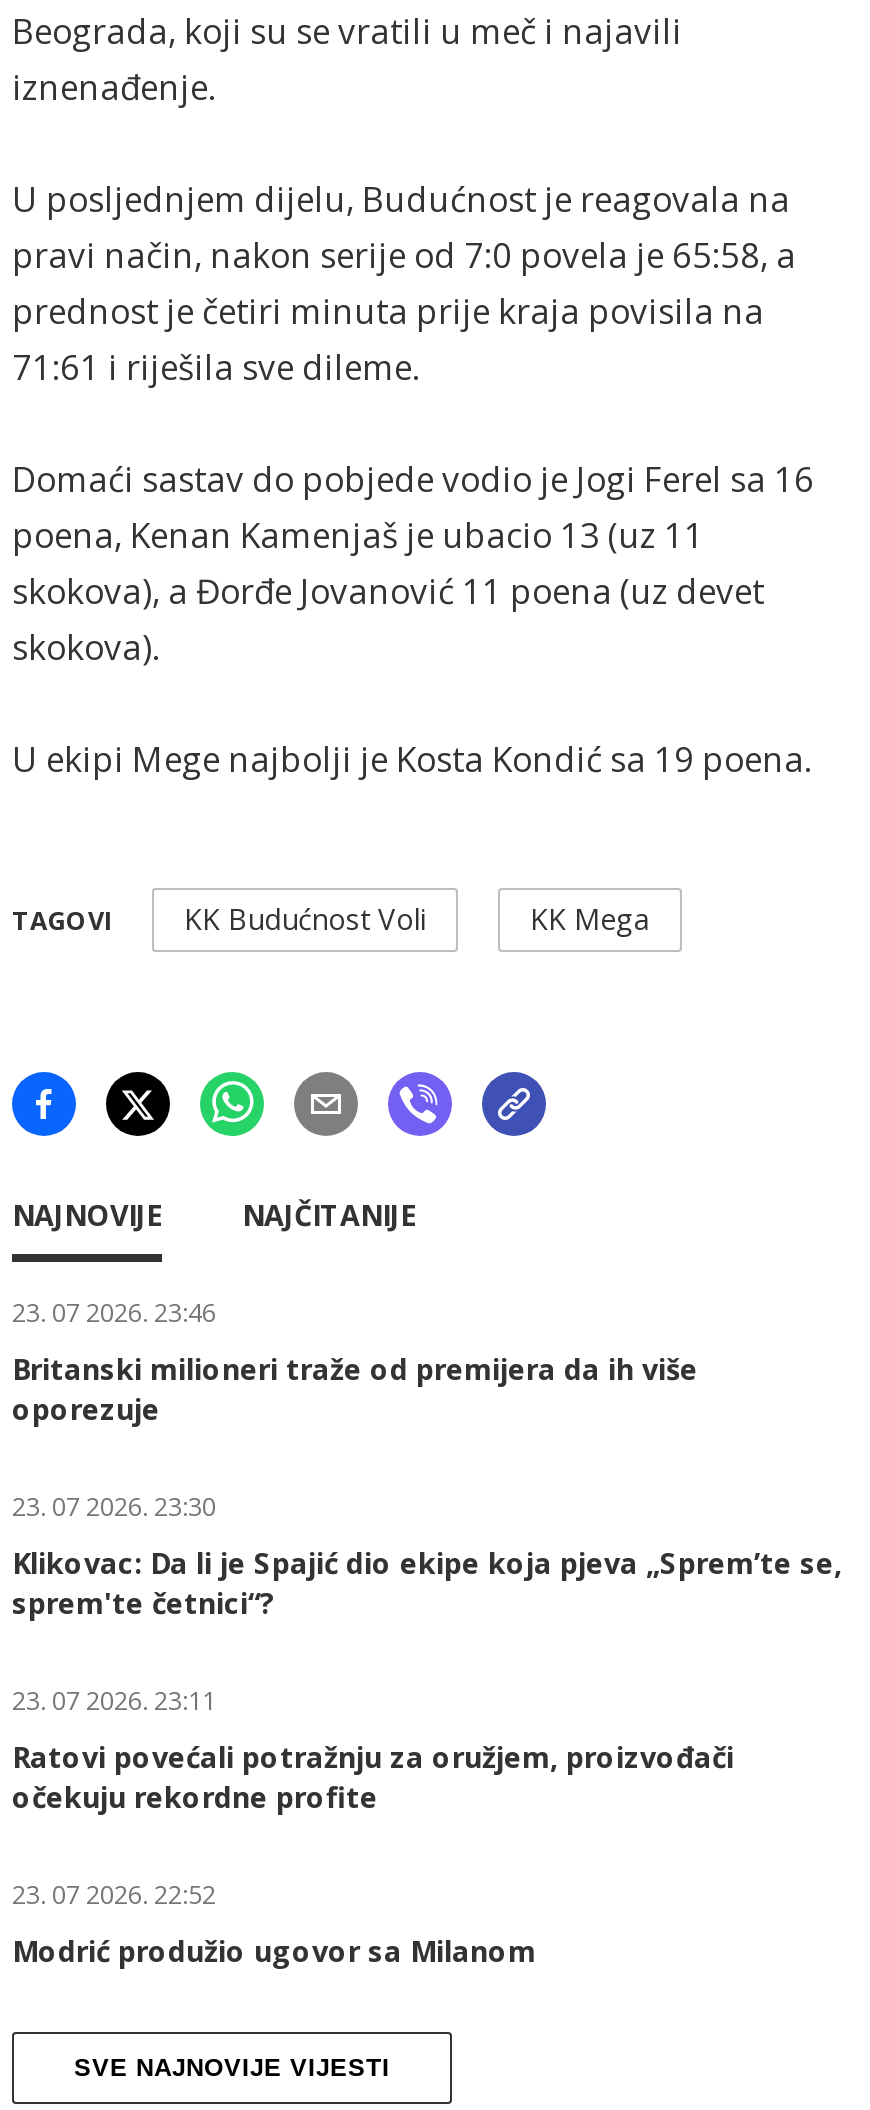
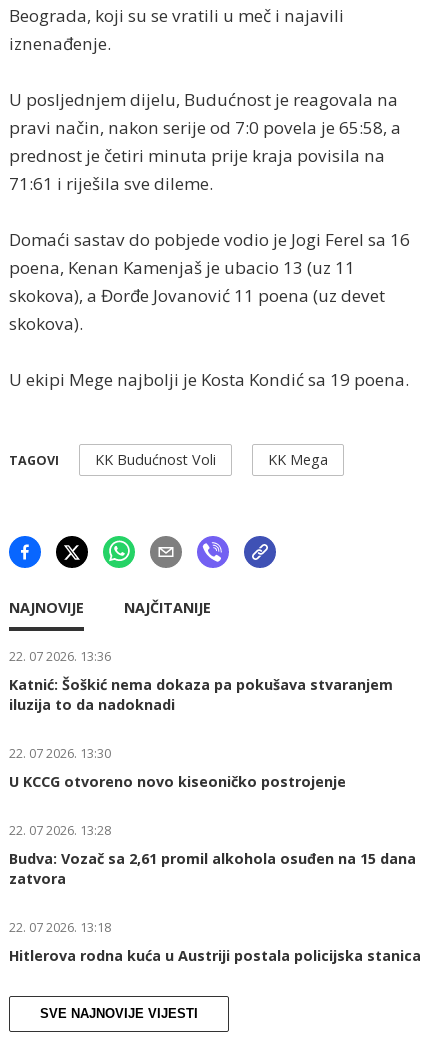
[12,1296,216,1330] 23. 07 2026. 23:46 -> [9,648,111,665] 22. 07 2026. 13:36
[12,1350,698,1428] Britanski milioneri traže od premijera da ih više | oporezuje -> [9,675,393,714] Katnić: Šoškić nema dokaza pa pokušava stvaranjem | iluzija to da nadoknadi
[12,1490,216,1524] 23. 07 2026. 23:30 -> [9,745,111,762] 22. 07 2026. 13:30
[12,1544,842,1622] Klikovac: Da li je Spajić dio ekipe koja pjeva „Sprem’te se, | sprem'te četnici“? -> [9,772,346,791] U KCCG otvoreno novo kiseoničko postrojenje
[12,1684,216,1718] 23. 07 2026. 23:11 -> [9,822,111,839] 22. 07 2026. 13:28
[12,1738,734,1816] Ratovi povećali potražnju za oružjem, proizvođači | očekuju rekordne profite -> [9,849,416,888] Budva: Vozač sa 2,61 promil alkohola osuđen na 15 dana | zatvora
[12,1878,216,1912] 23. 07 2026. 22:52 -> [9,919,111,936] 22. 07 2026. 13:18
[12,1932,536,1970] Modrić produžio ugovor sa Milanom -> [9,946,421,965] Hitlerova rodna kuća u Austriji postala policijska stanica

